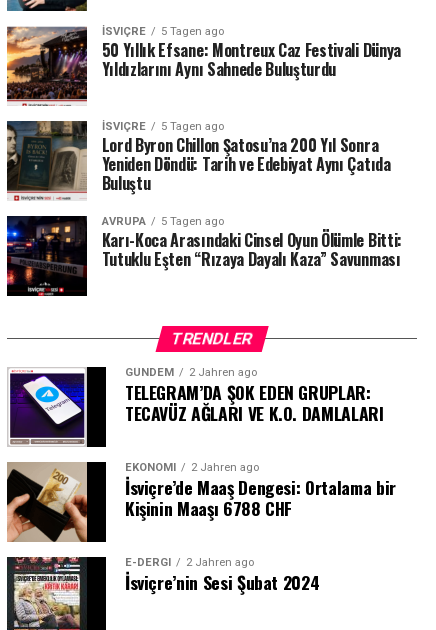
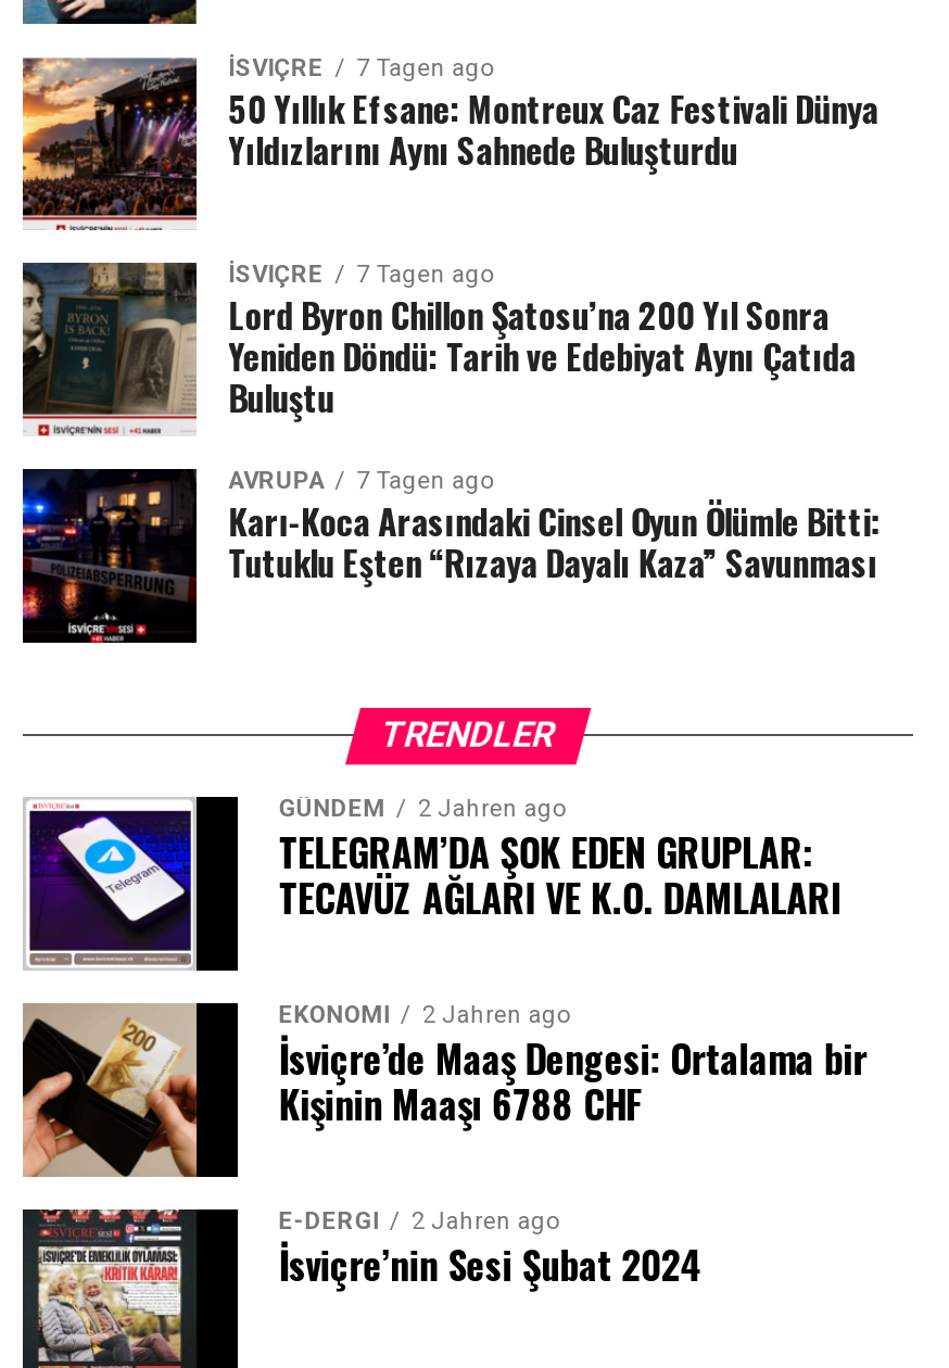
[102,24,224,37] İSVIÇRE 5 Tagen ago -> [228,53,493,81] İSVIÇRE 7 Tagen ago
[102,119,224,132] İSVIÇRE 5 Tagen ago -> [228,259,493,288] İSVIÇRE 7 Tagen ago
[102,214,224,227] AVRUPA 5 Tagen ago -> [228,466,493,494] AVRUPA 7 Tagen ago

